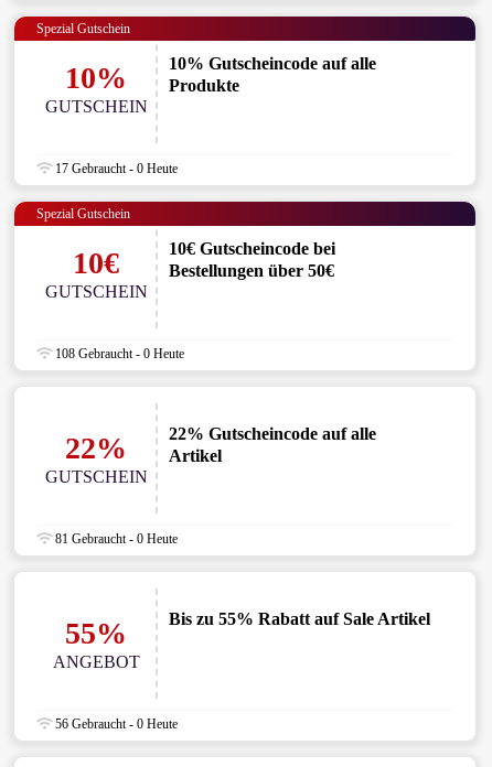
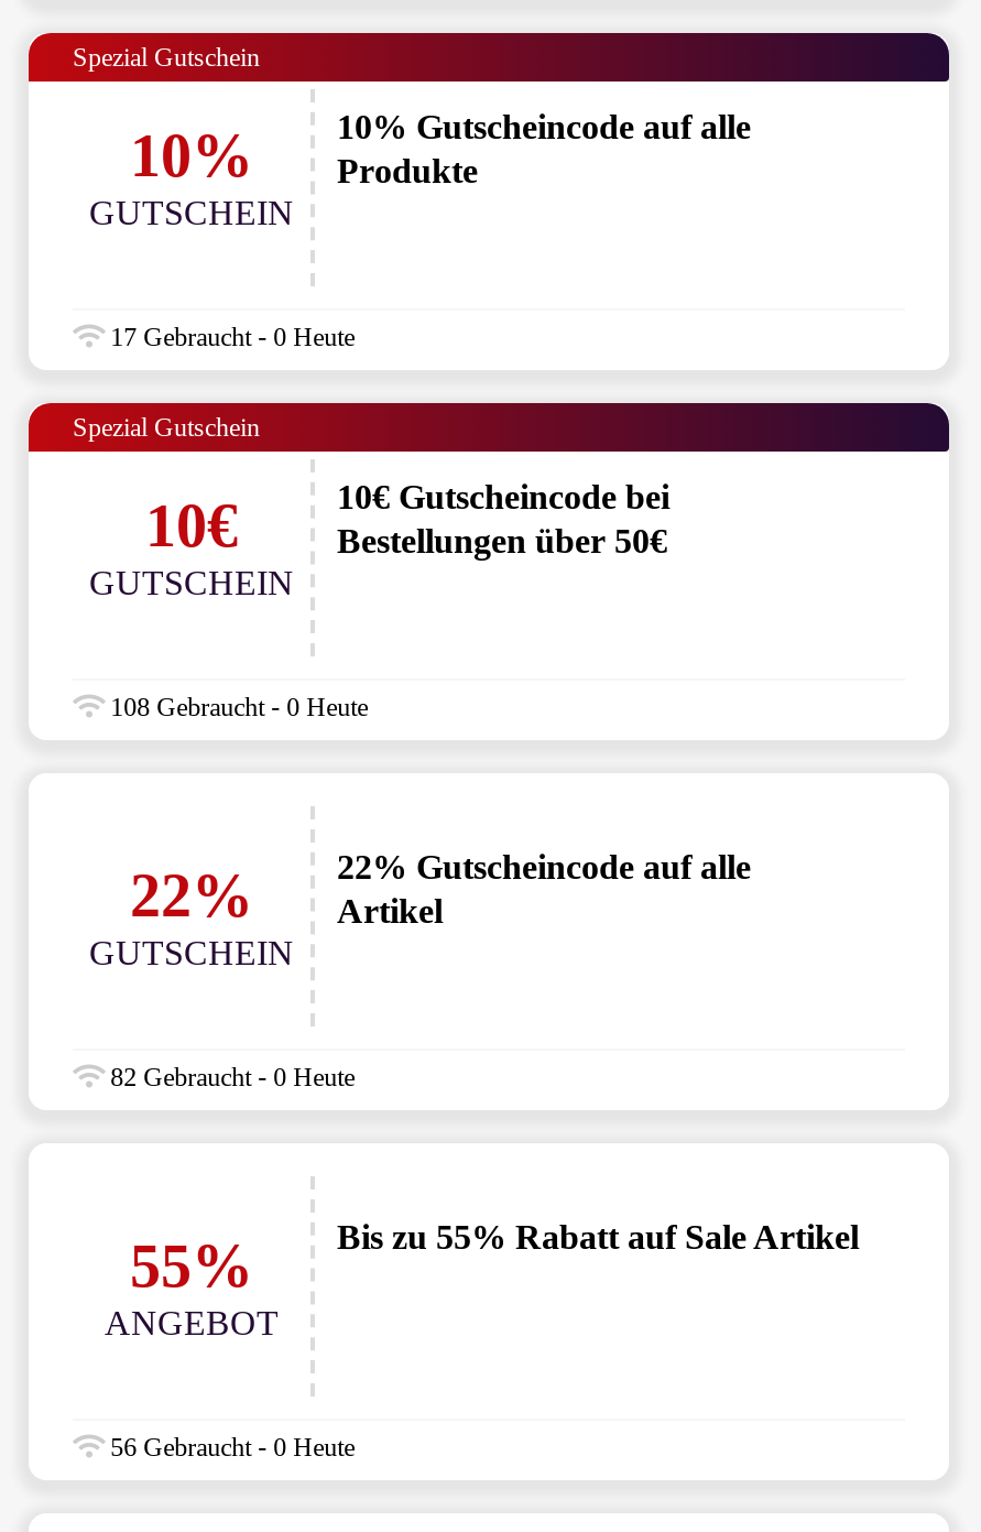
[52,531,178,547] 81 Gebraucht - 0 Heute -> [104,1062,355,1093] 82 Gebraucht - 0 Heute

